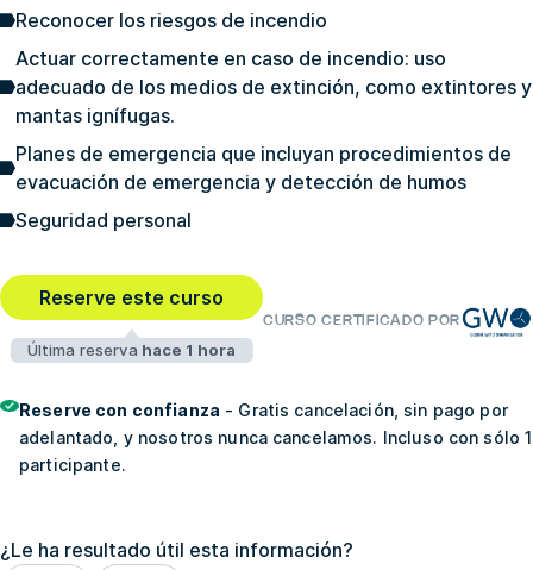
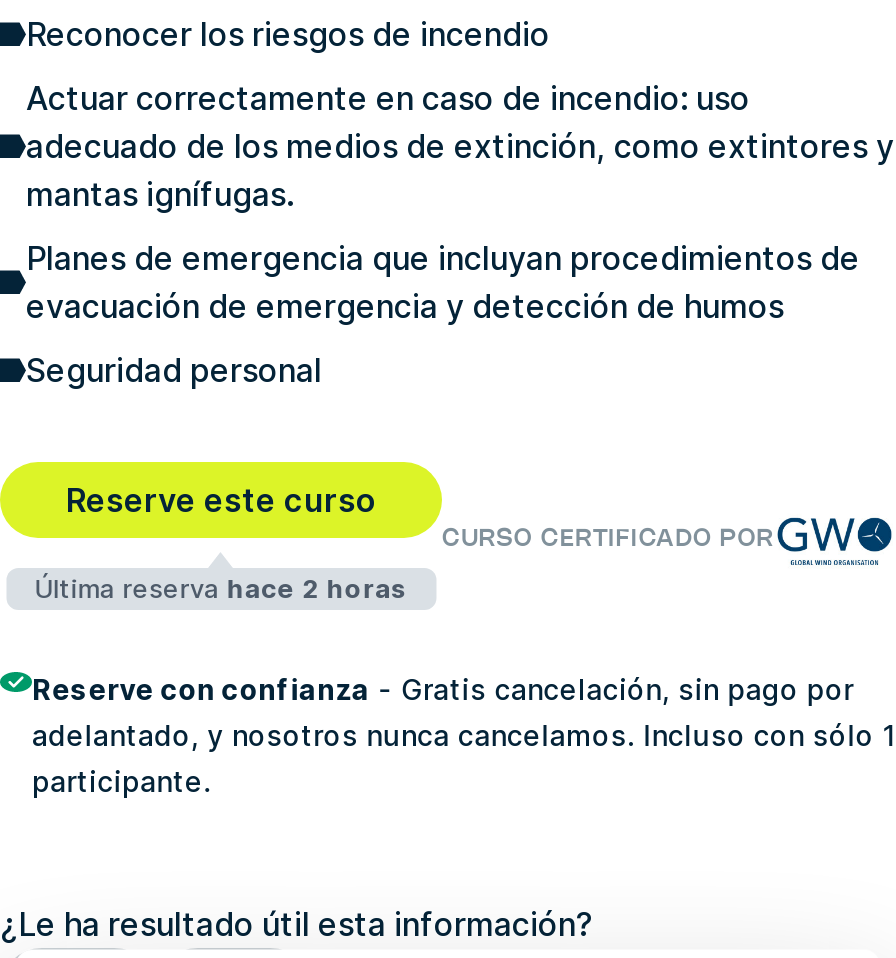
[27,341,236,360] Última reserva hace 1 hora -> [35,572,408,604] Última reserva hace 2 horas

